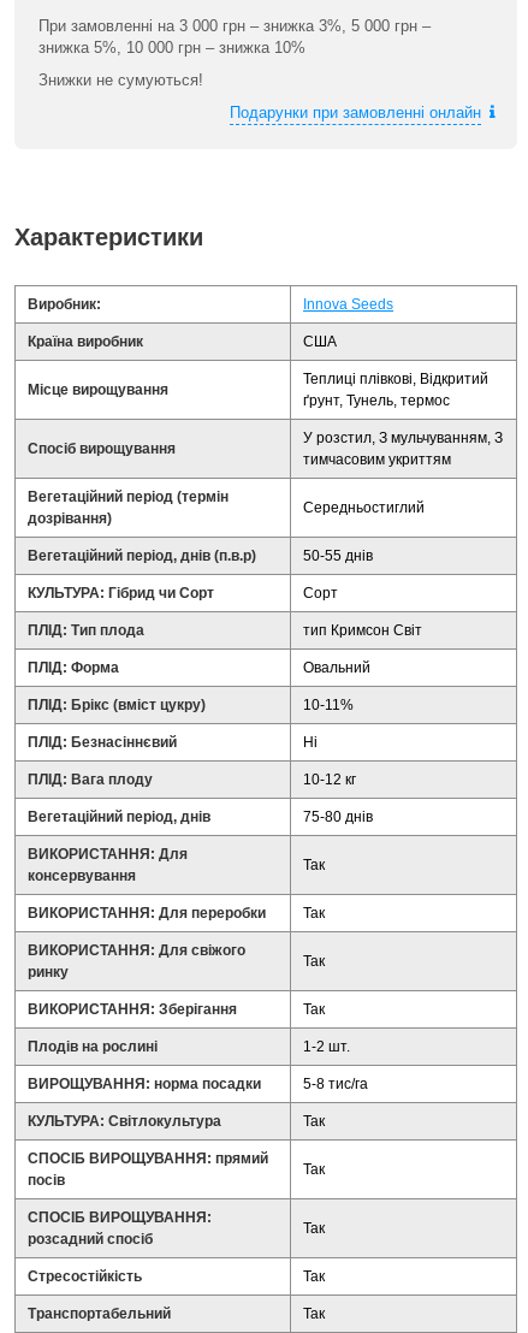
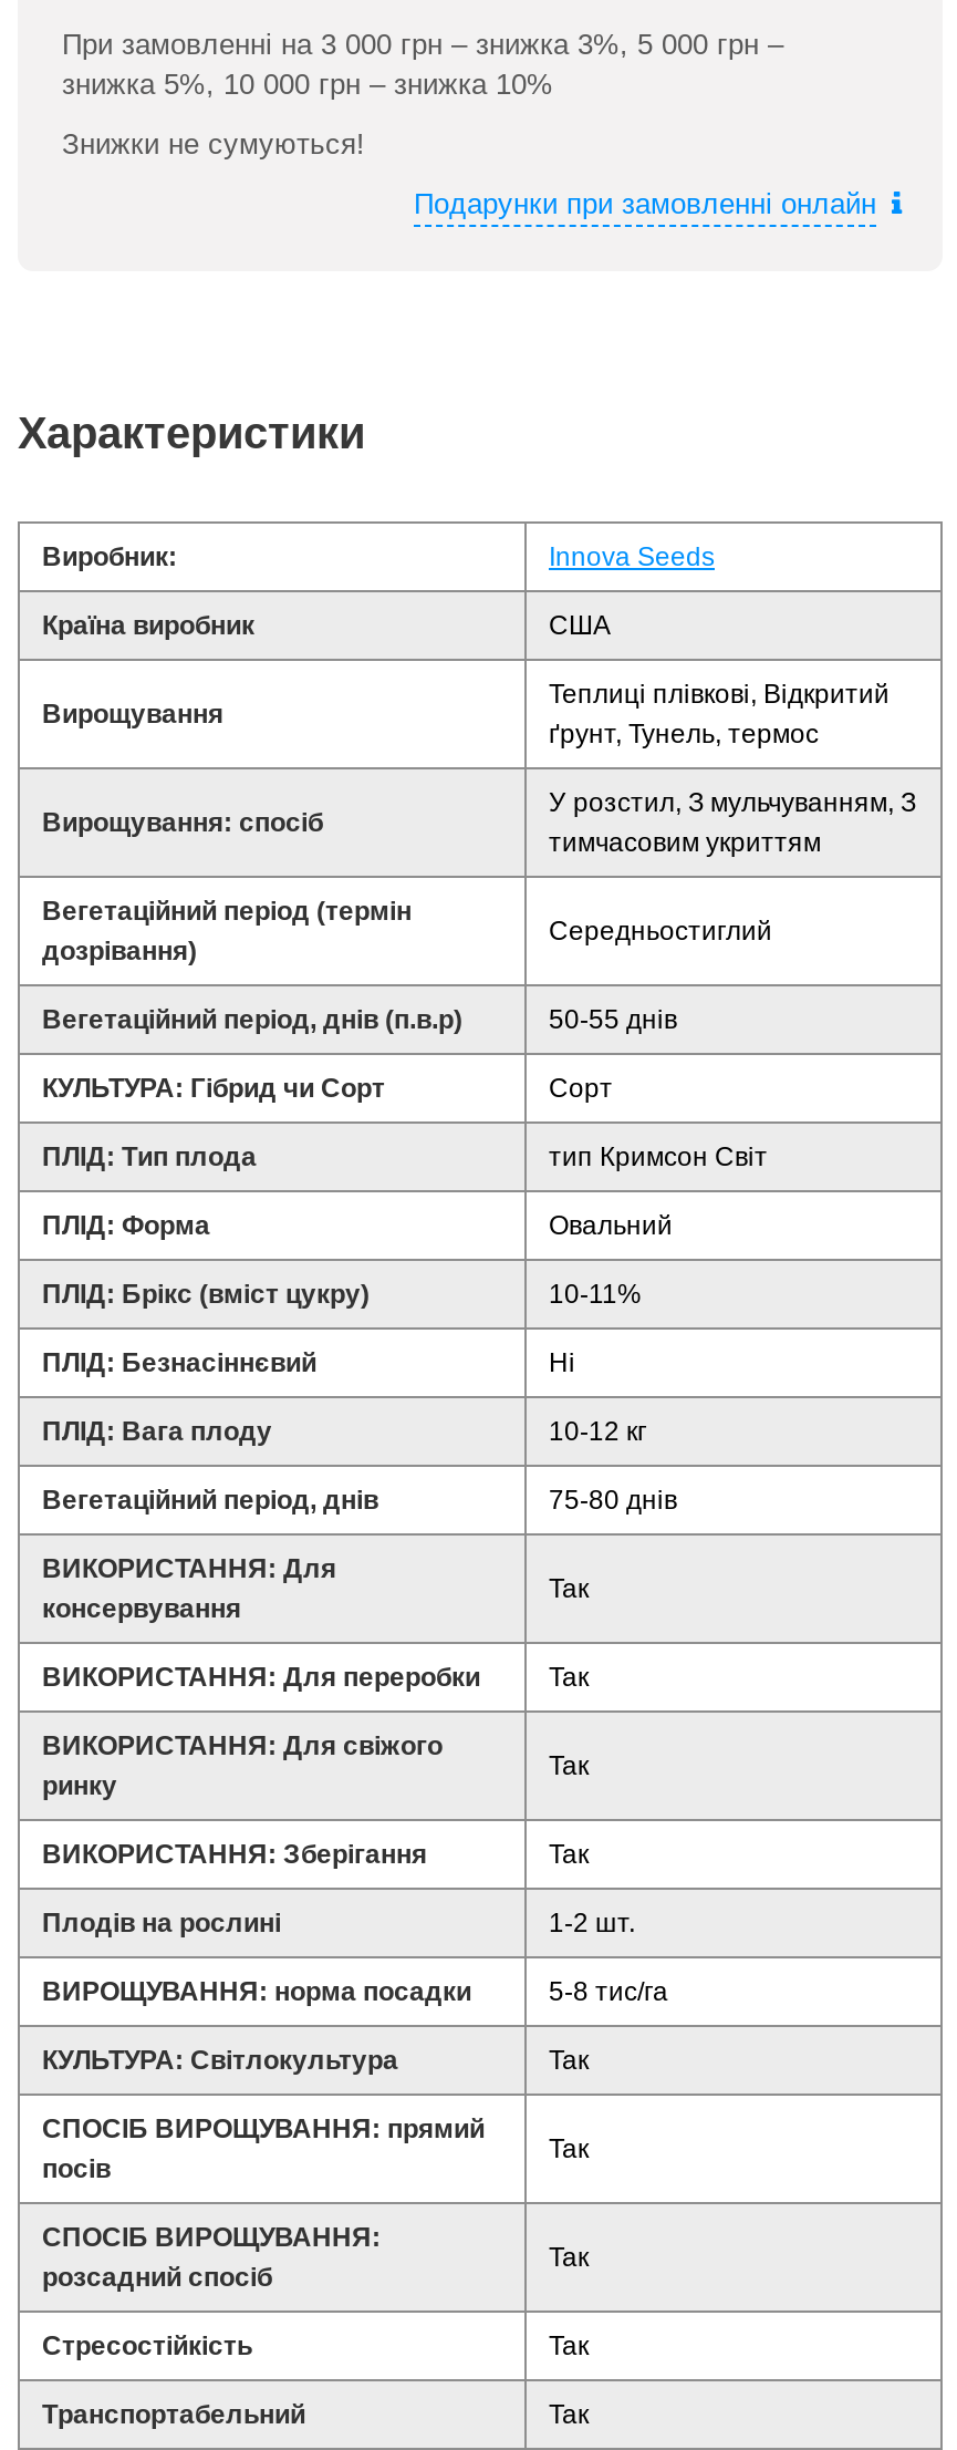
[28,381,168,398] Місце вирощування -> [42,699,223,730] Вирощування
[28,440,176,457] Спосіб вирощування -> [42,807,323,838] Вирощування: спосіб

